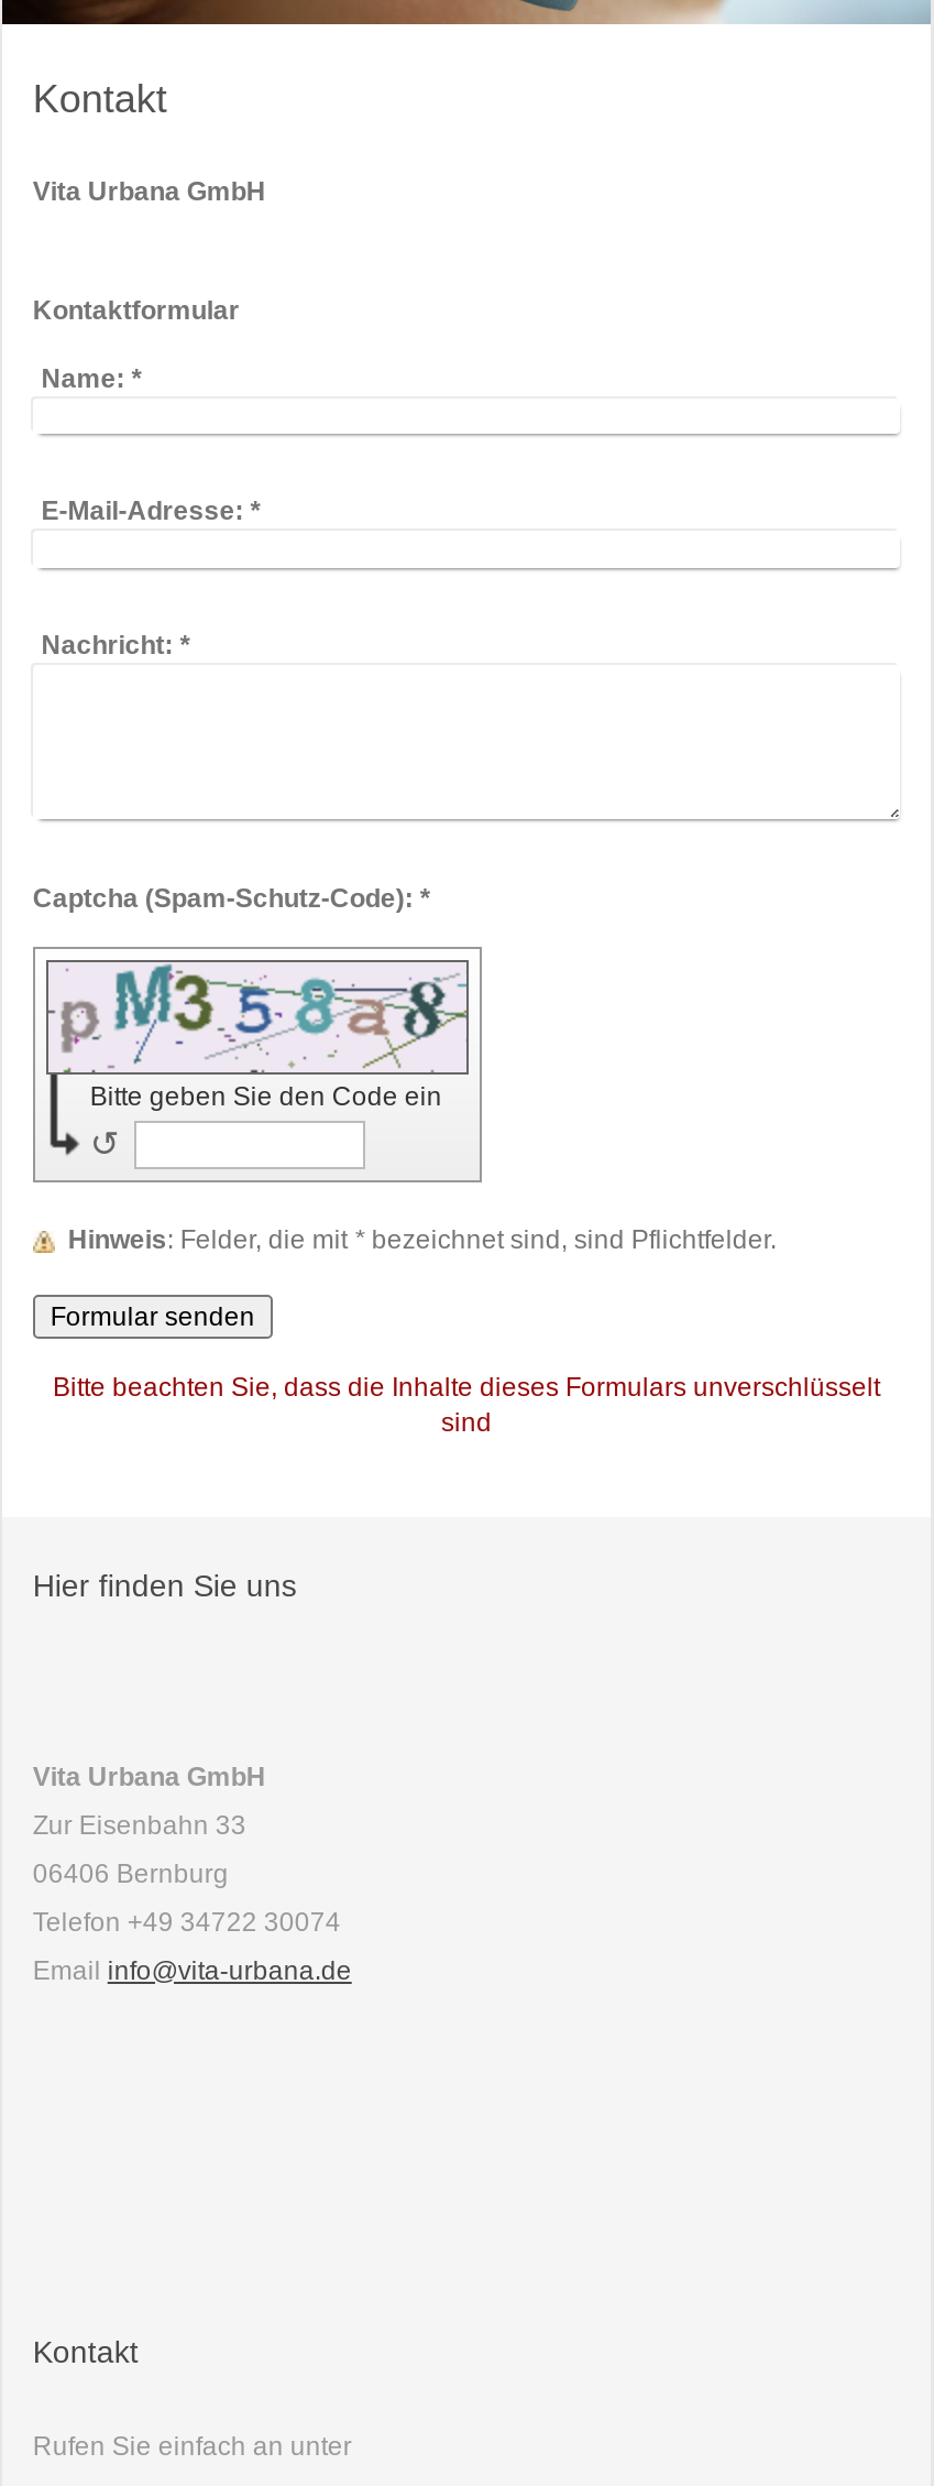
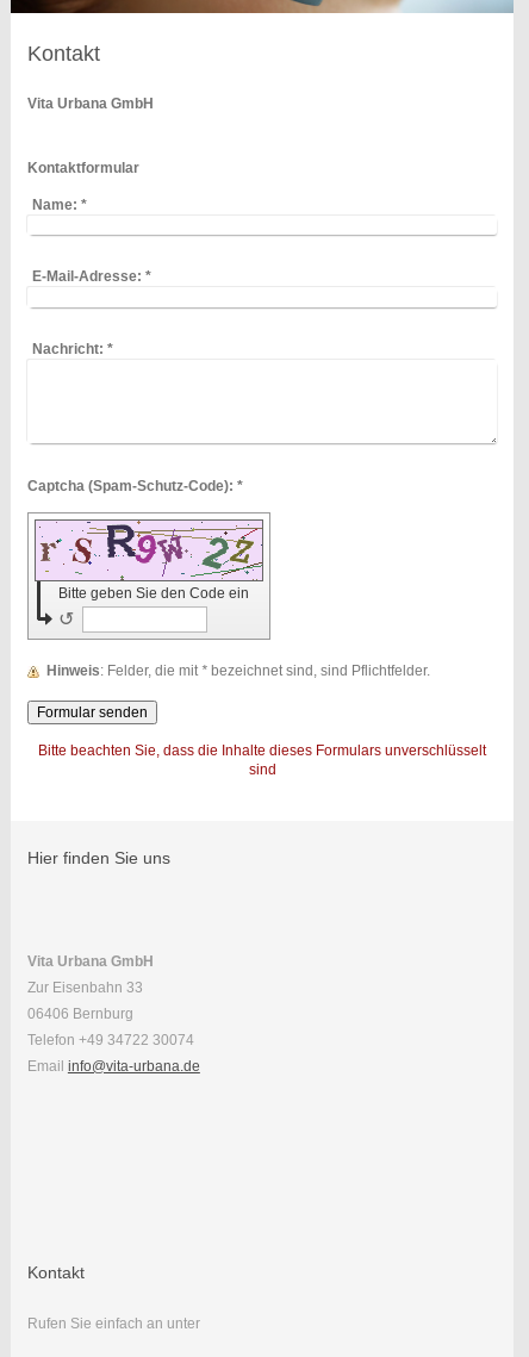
[46,962,469,1075] [image] -> [37,519,263,581] [image]

